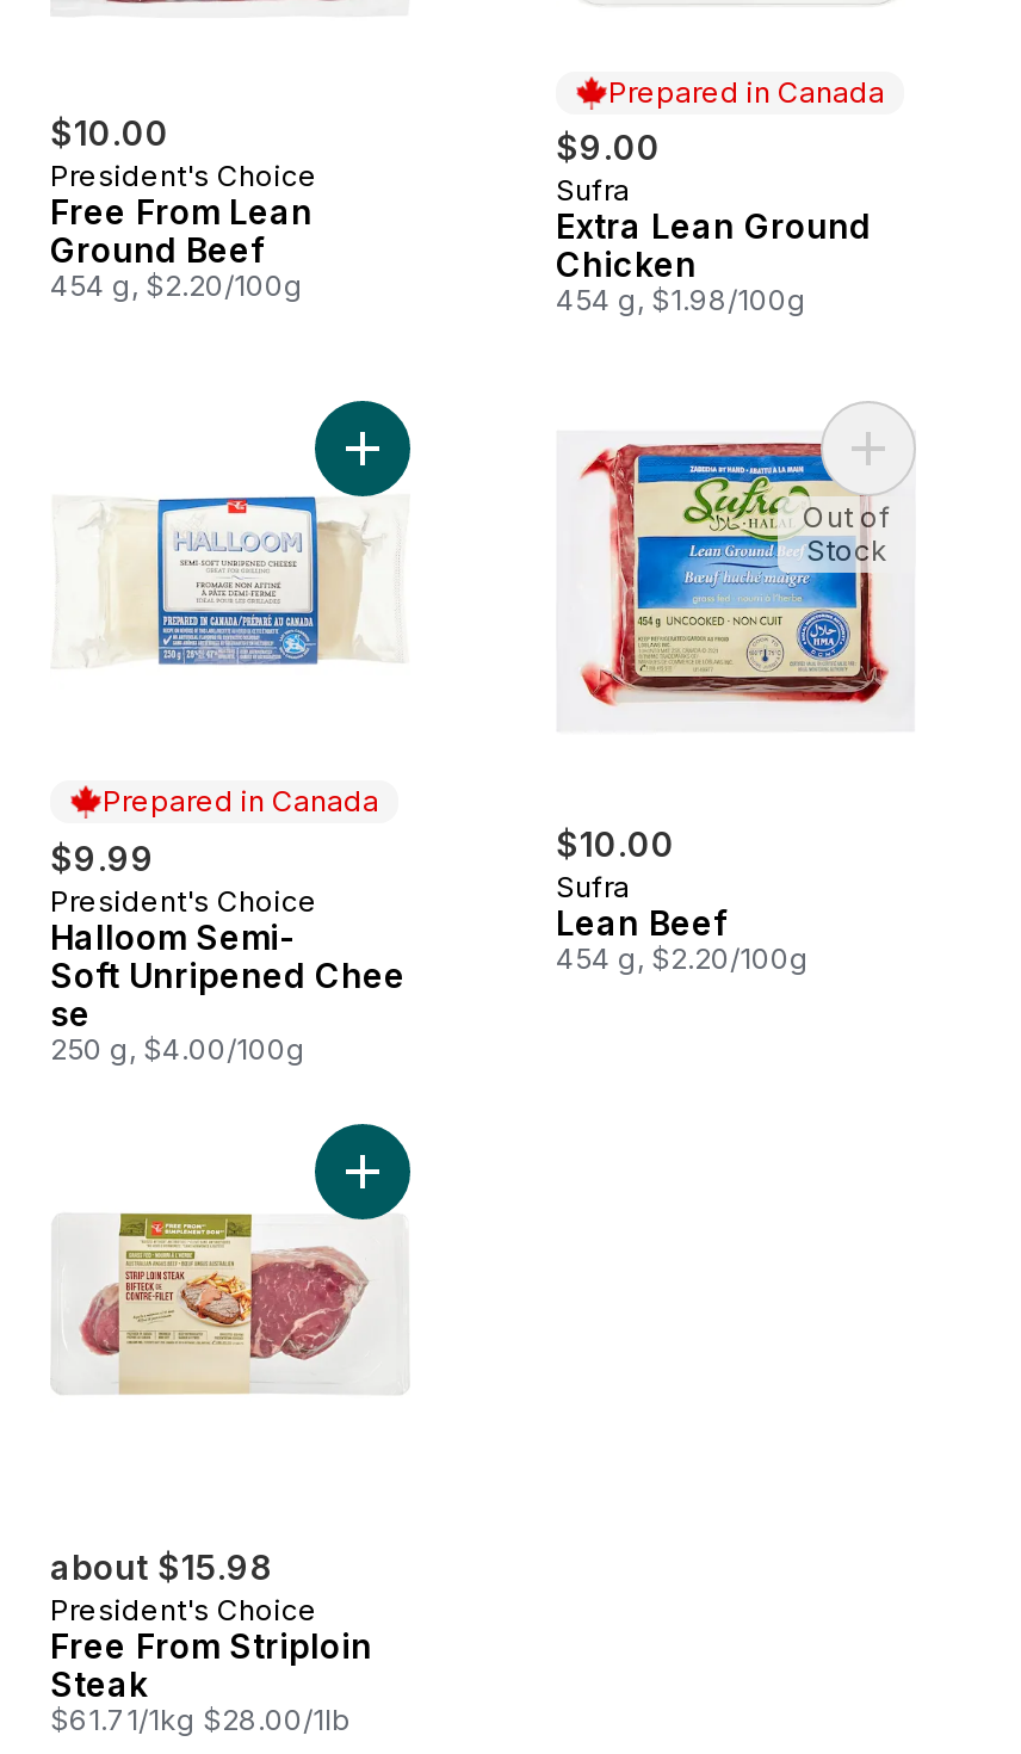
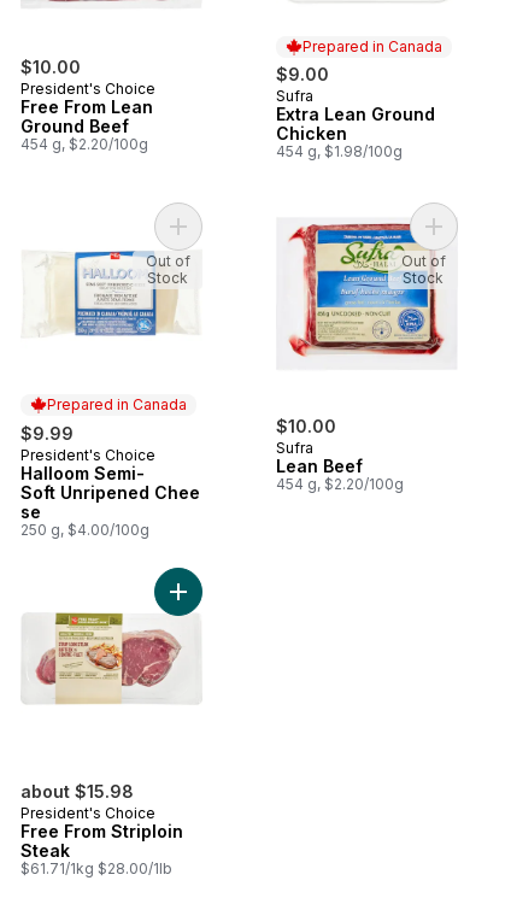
[313,399,410,480] [image] -> none
none -> [145,251,190,286] Out of | Stock

